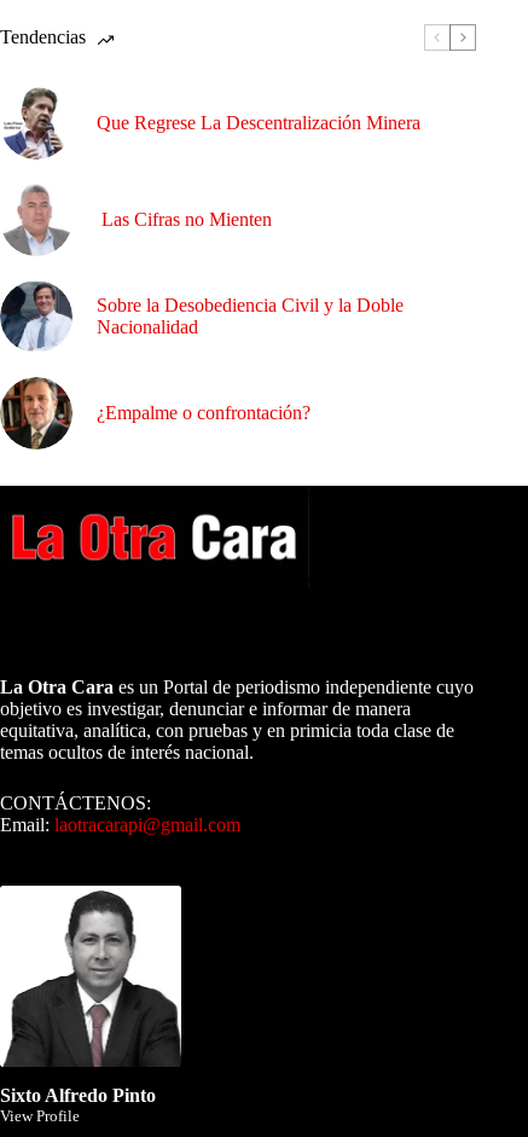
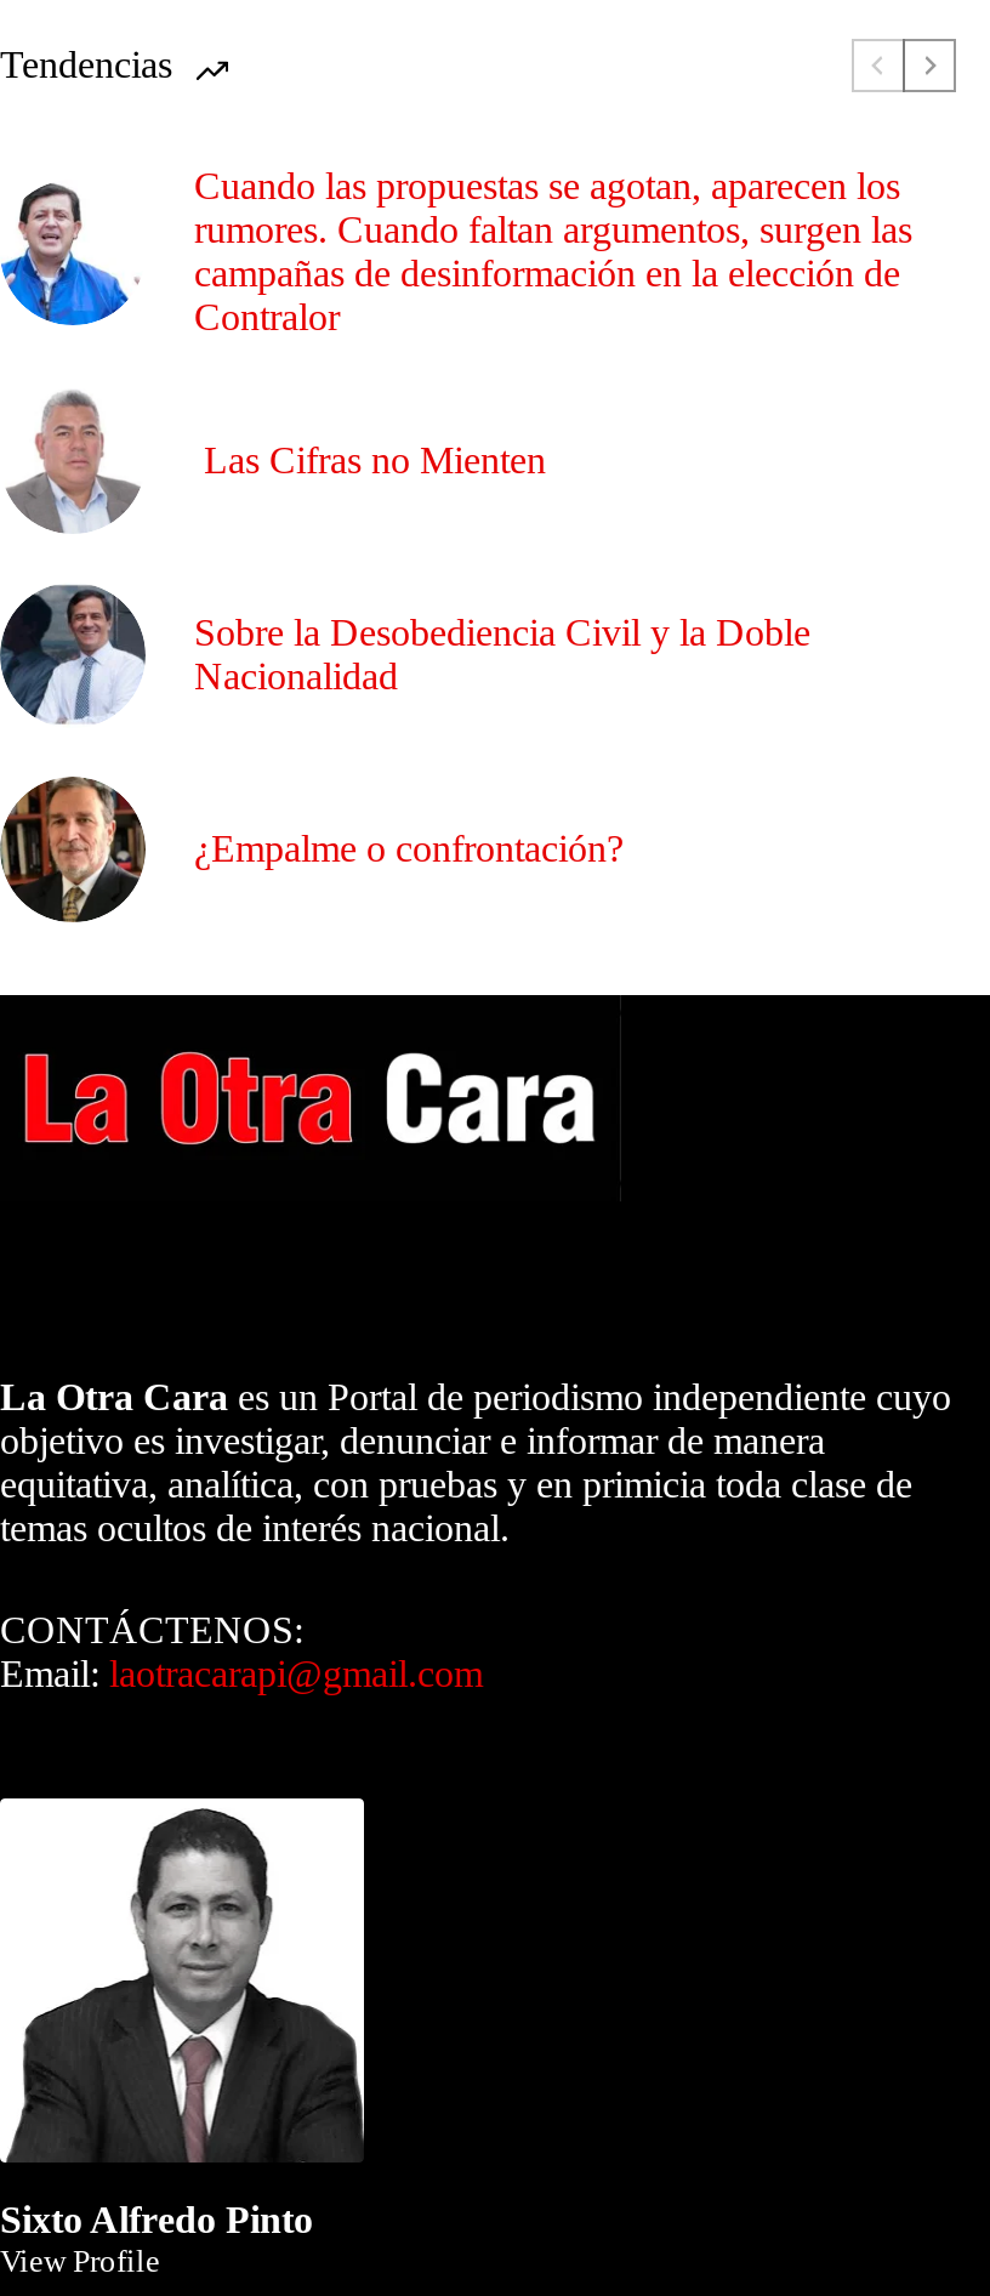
[4,87,420,161] [image] | Que Regrese La Descentralización Minera -> [7,165,912,337] [image] | Cuando las propuestas se agotan, aparecen los | rumores. Cuando faltan argumentos, surgen las | campañas de desinformación en la elección de | Contralor

